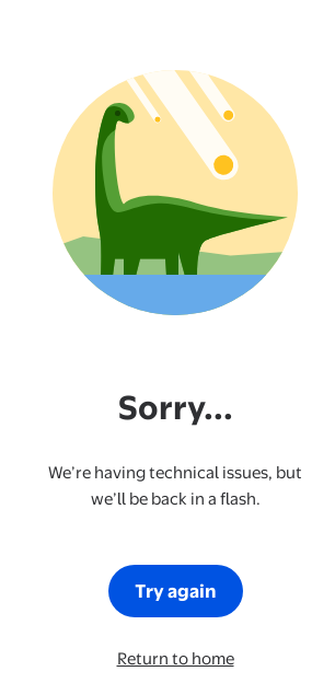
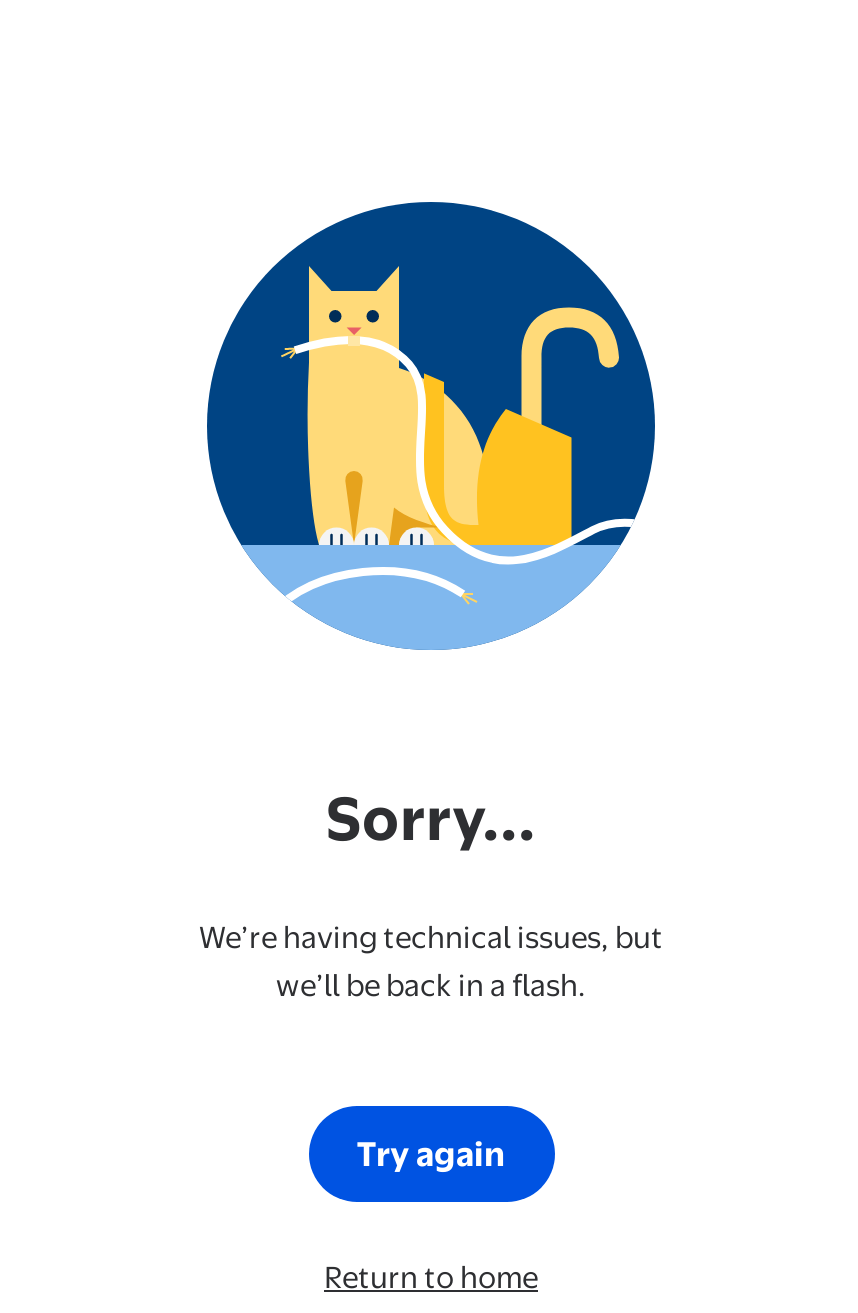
[53,70,298,290] [image] -> [205,200,657,606] [image]

